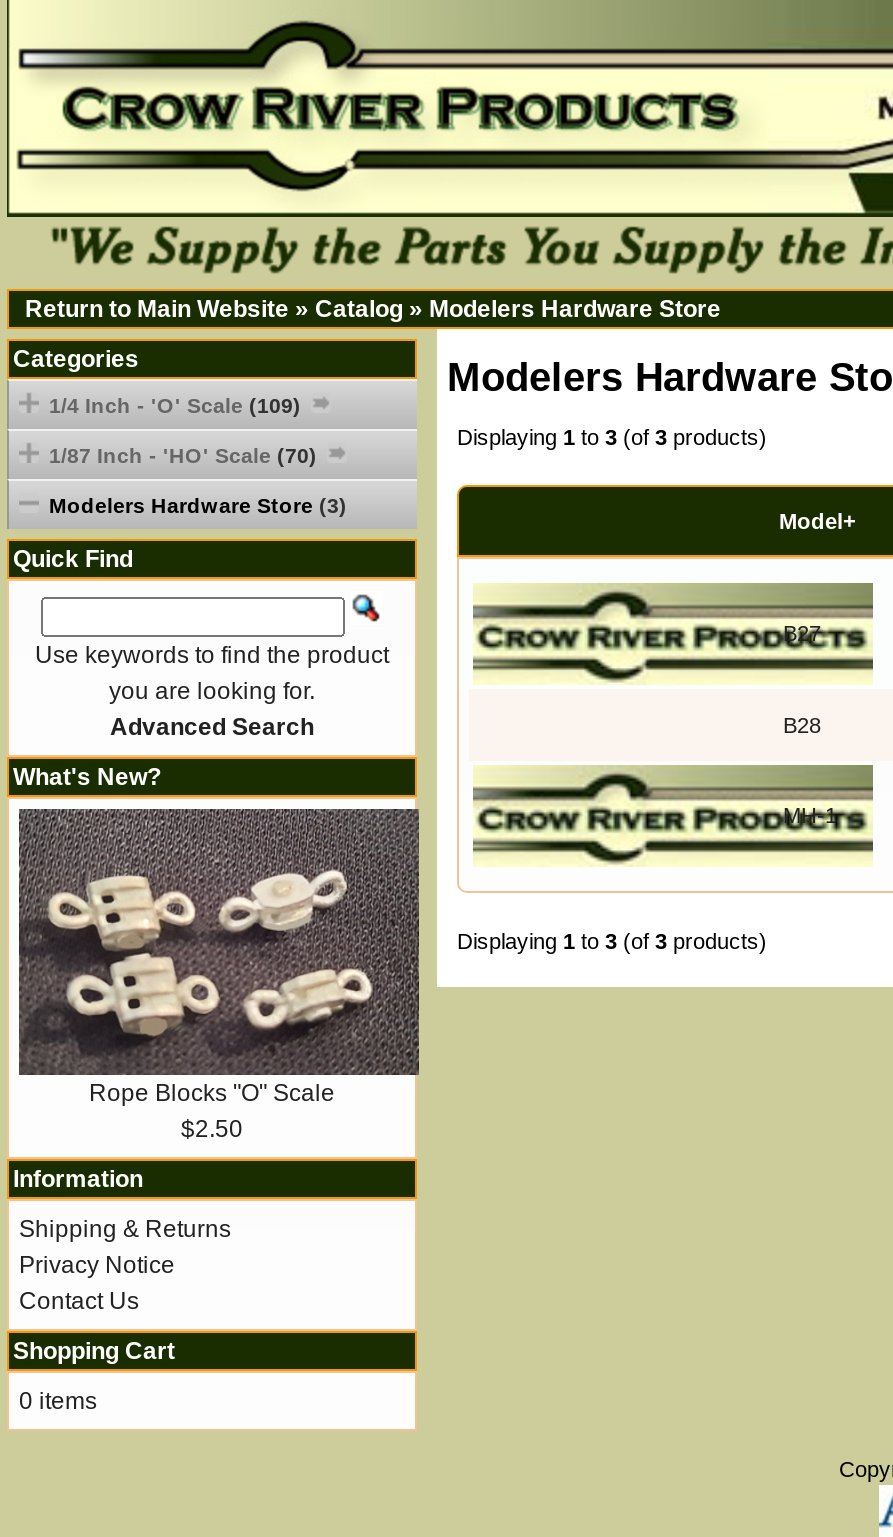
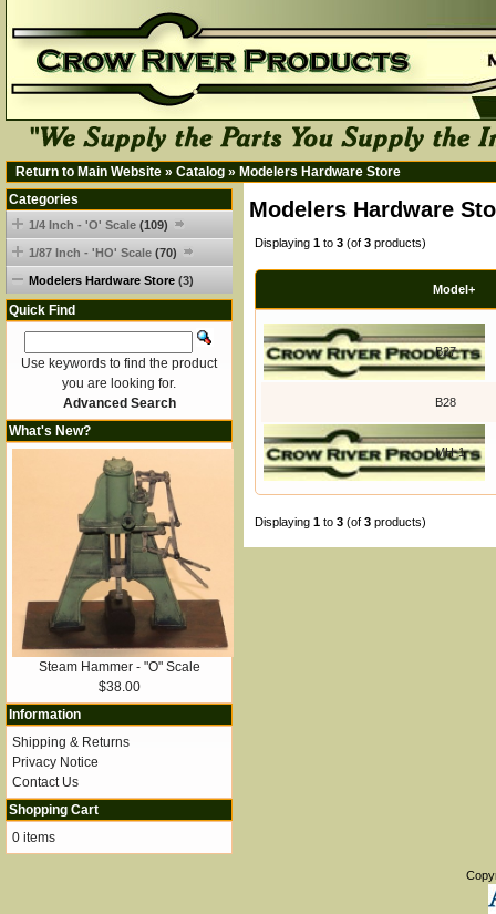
[17,807,421,1143] [image] | Rope Blocks "O" Scale | $2.50 -> [12,449,234,694] [image] | Steam Hammer - "O" Scale | $38.00

